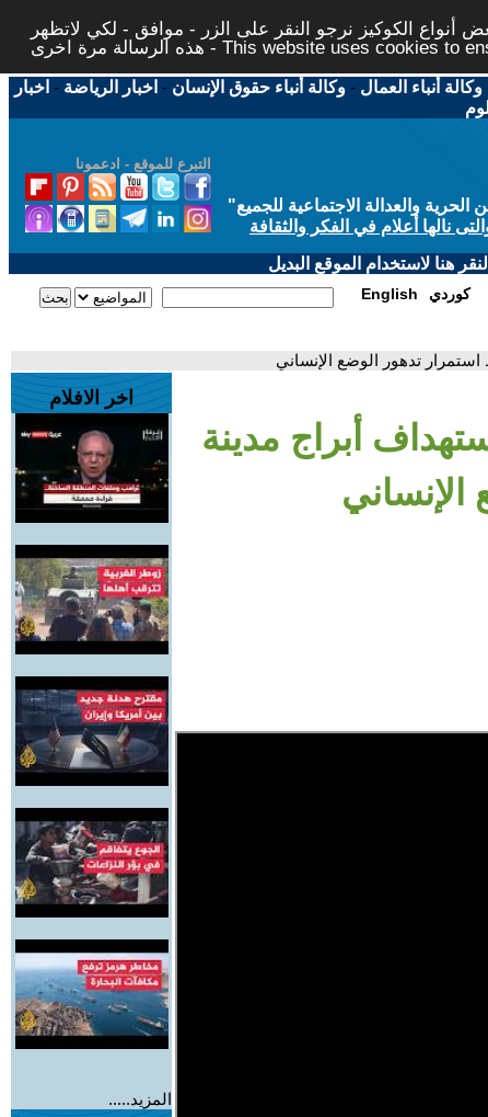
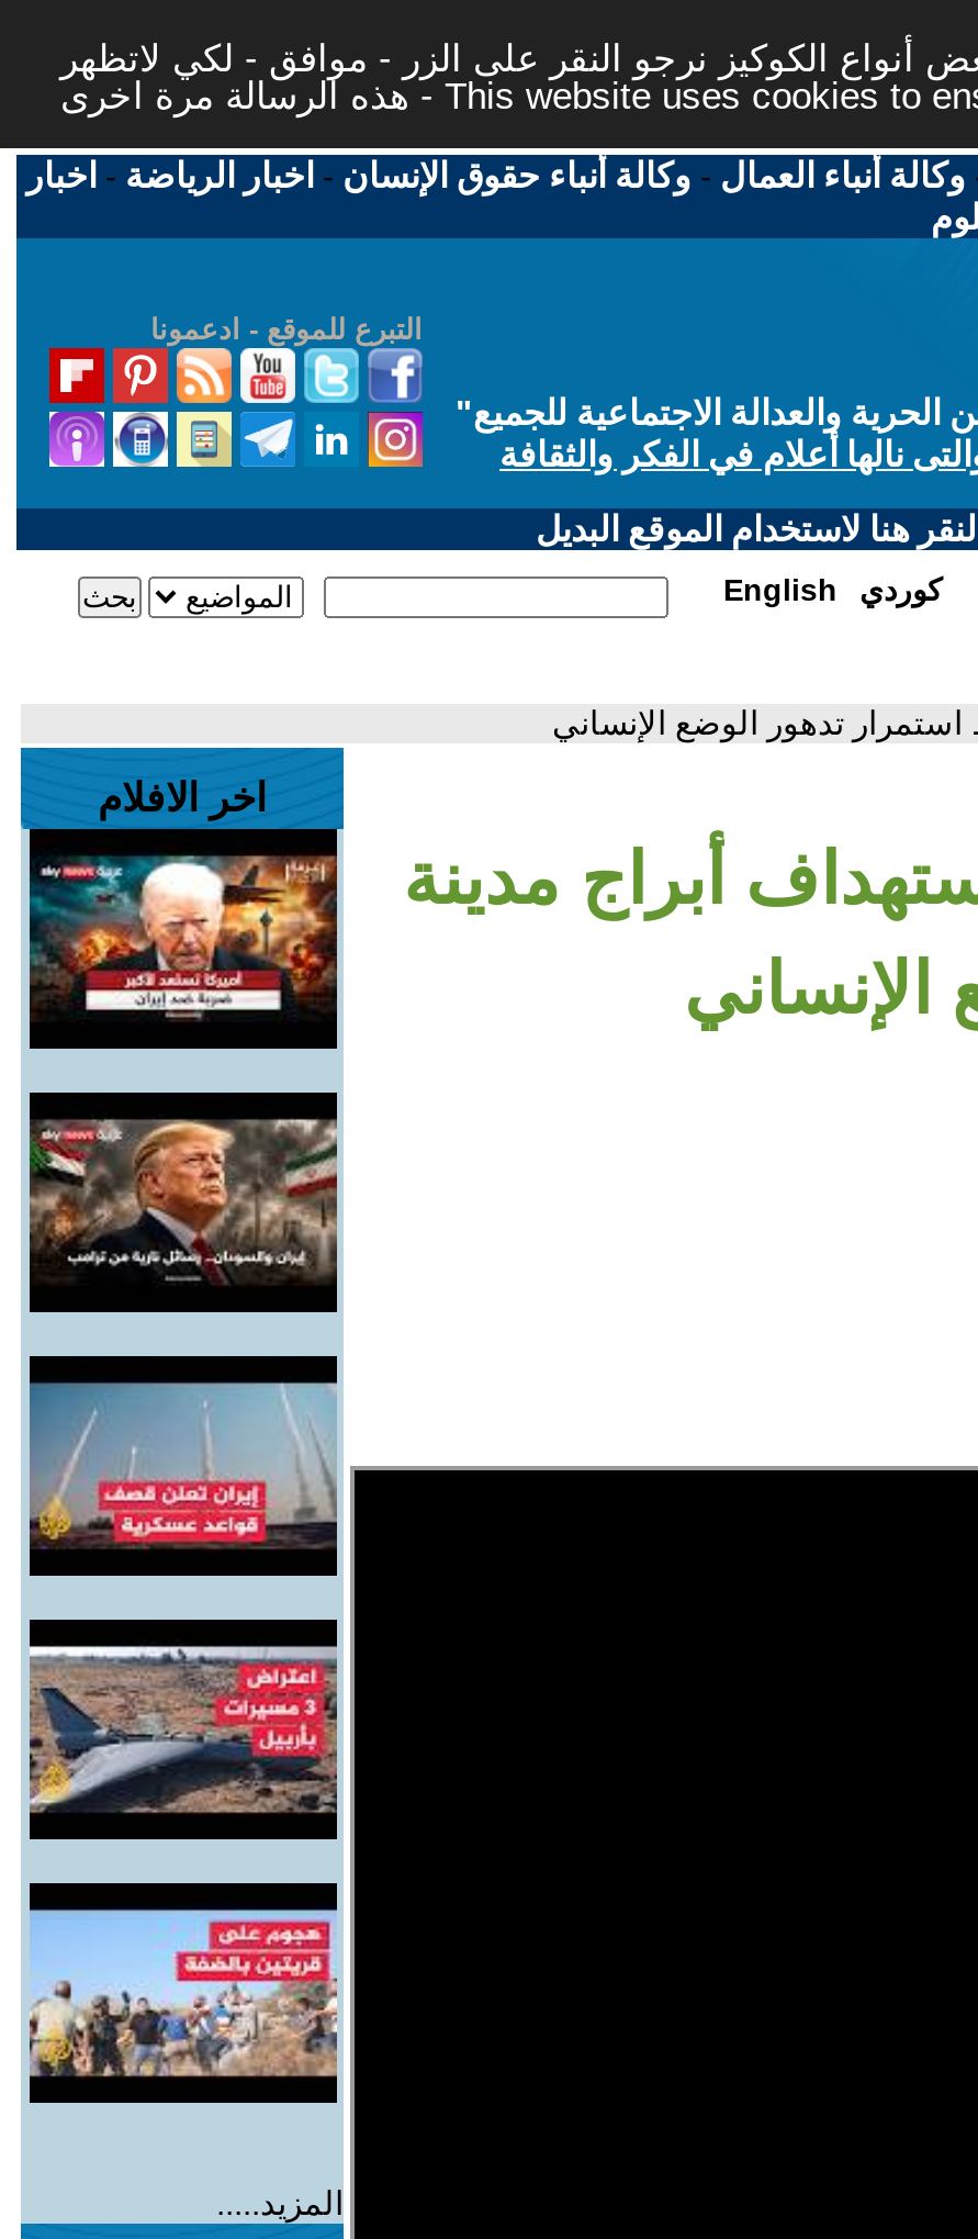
[15,426,170,502] [image] -> [27,853,339,1007] [image]
[15,558,169,642] [image] -> [27,1119,337,1286] [image]
[15,689,170,772] [image] -> [30,1382,337,1549] [image]
[14,821,169,904] [image] -> [27,1644,337,1813] [image]
[15,953,170,1036] [image] -> [30,1910,339,2079] [image]

